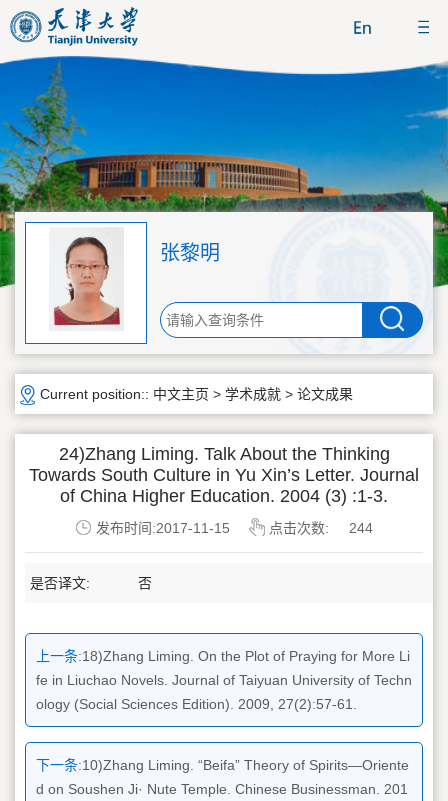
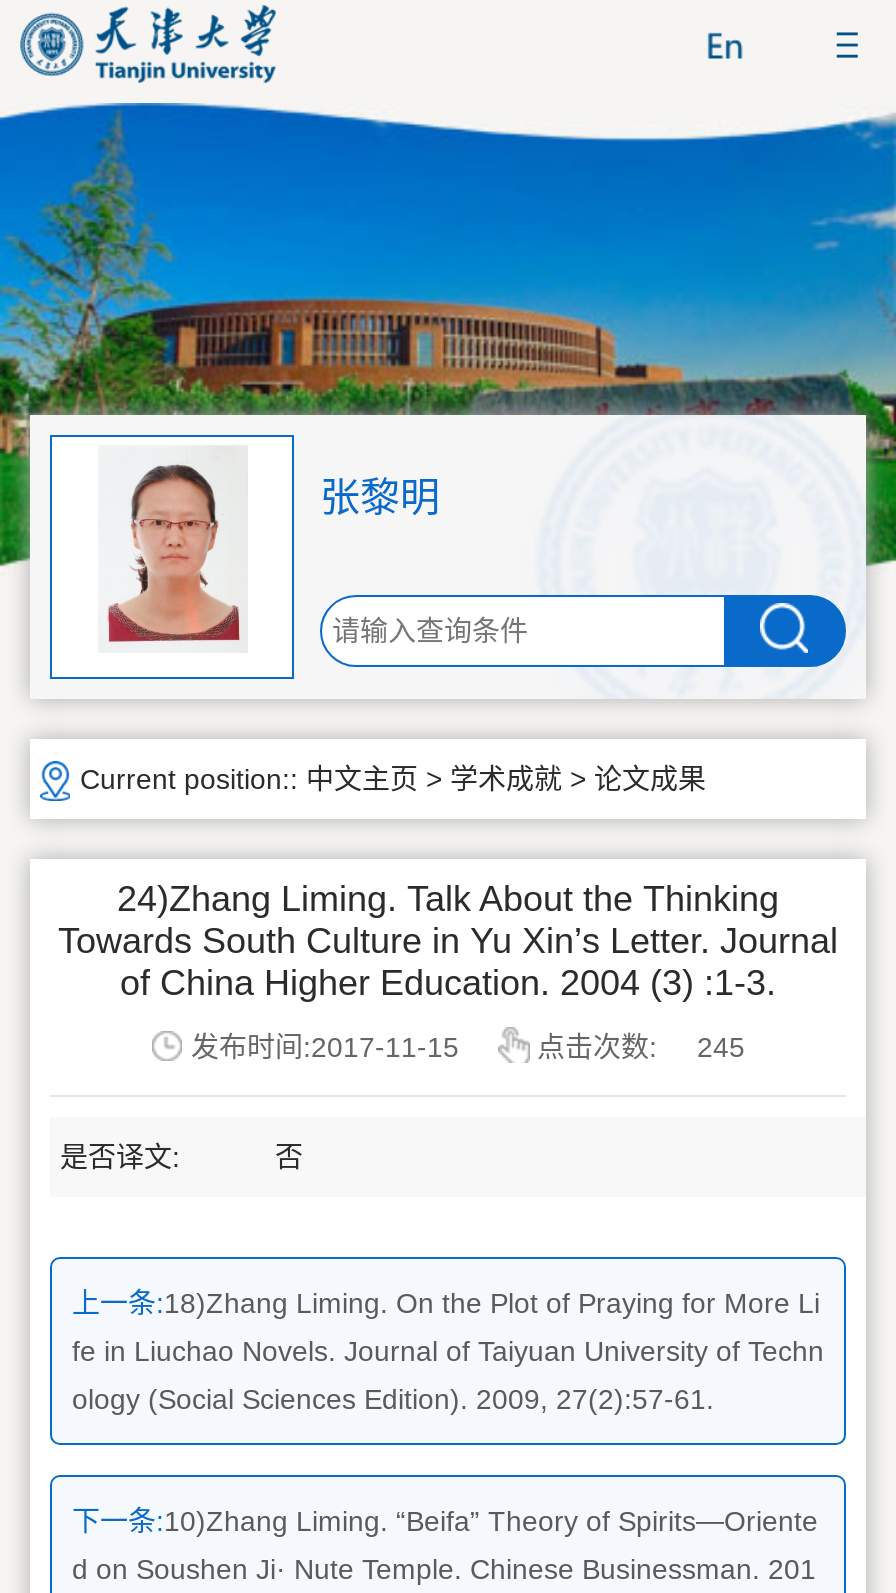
[268,520,372,536] 点击次数: 244 -> [537,1031,745,1063] 点击次数: 245

